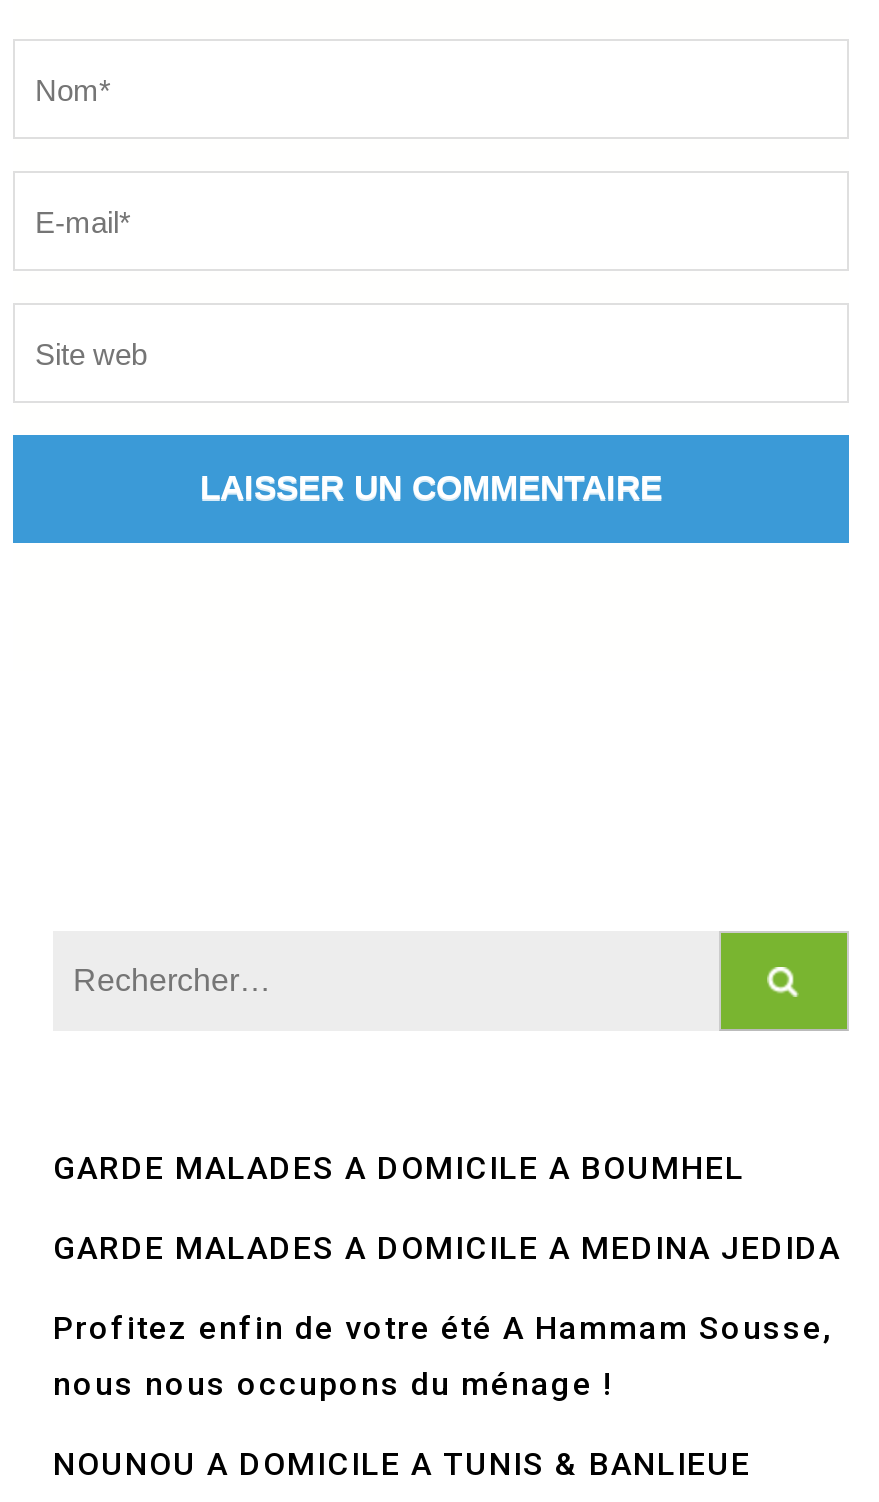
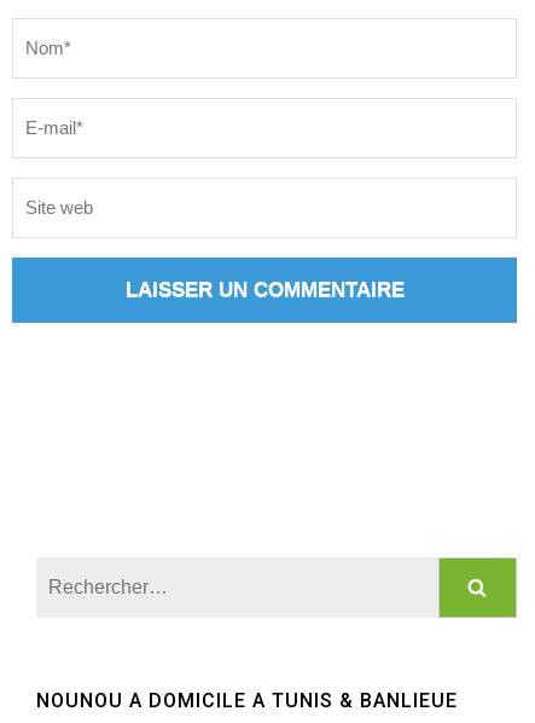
[53,1149,841,1403] GARDE MALADES A DOMICILE A BOUMHEL | GARDE MALADES A DOMICILE A MEDINA JEDIDA | Profitez enfin de votre été A Hammam Sousse, | nous nous occupons du ménage ! -> none

